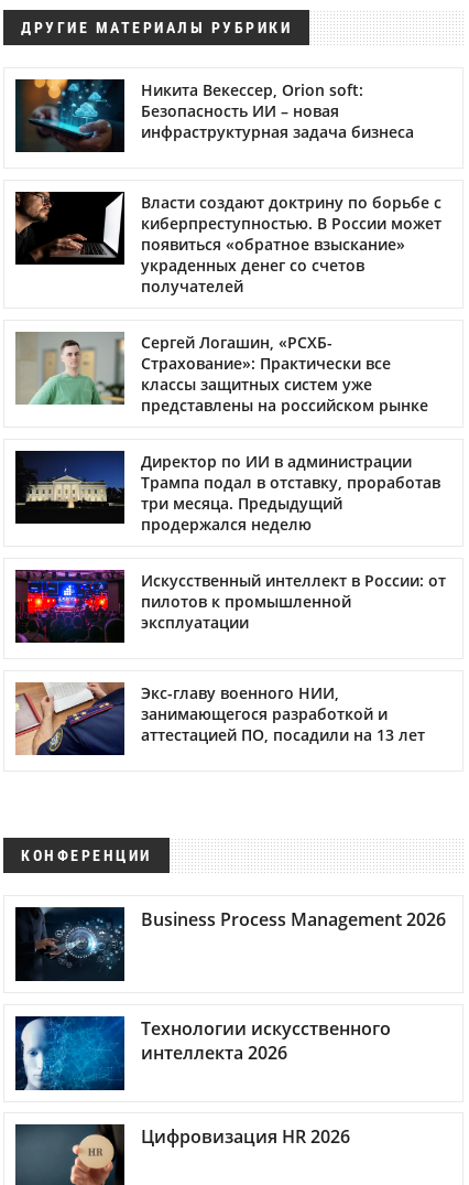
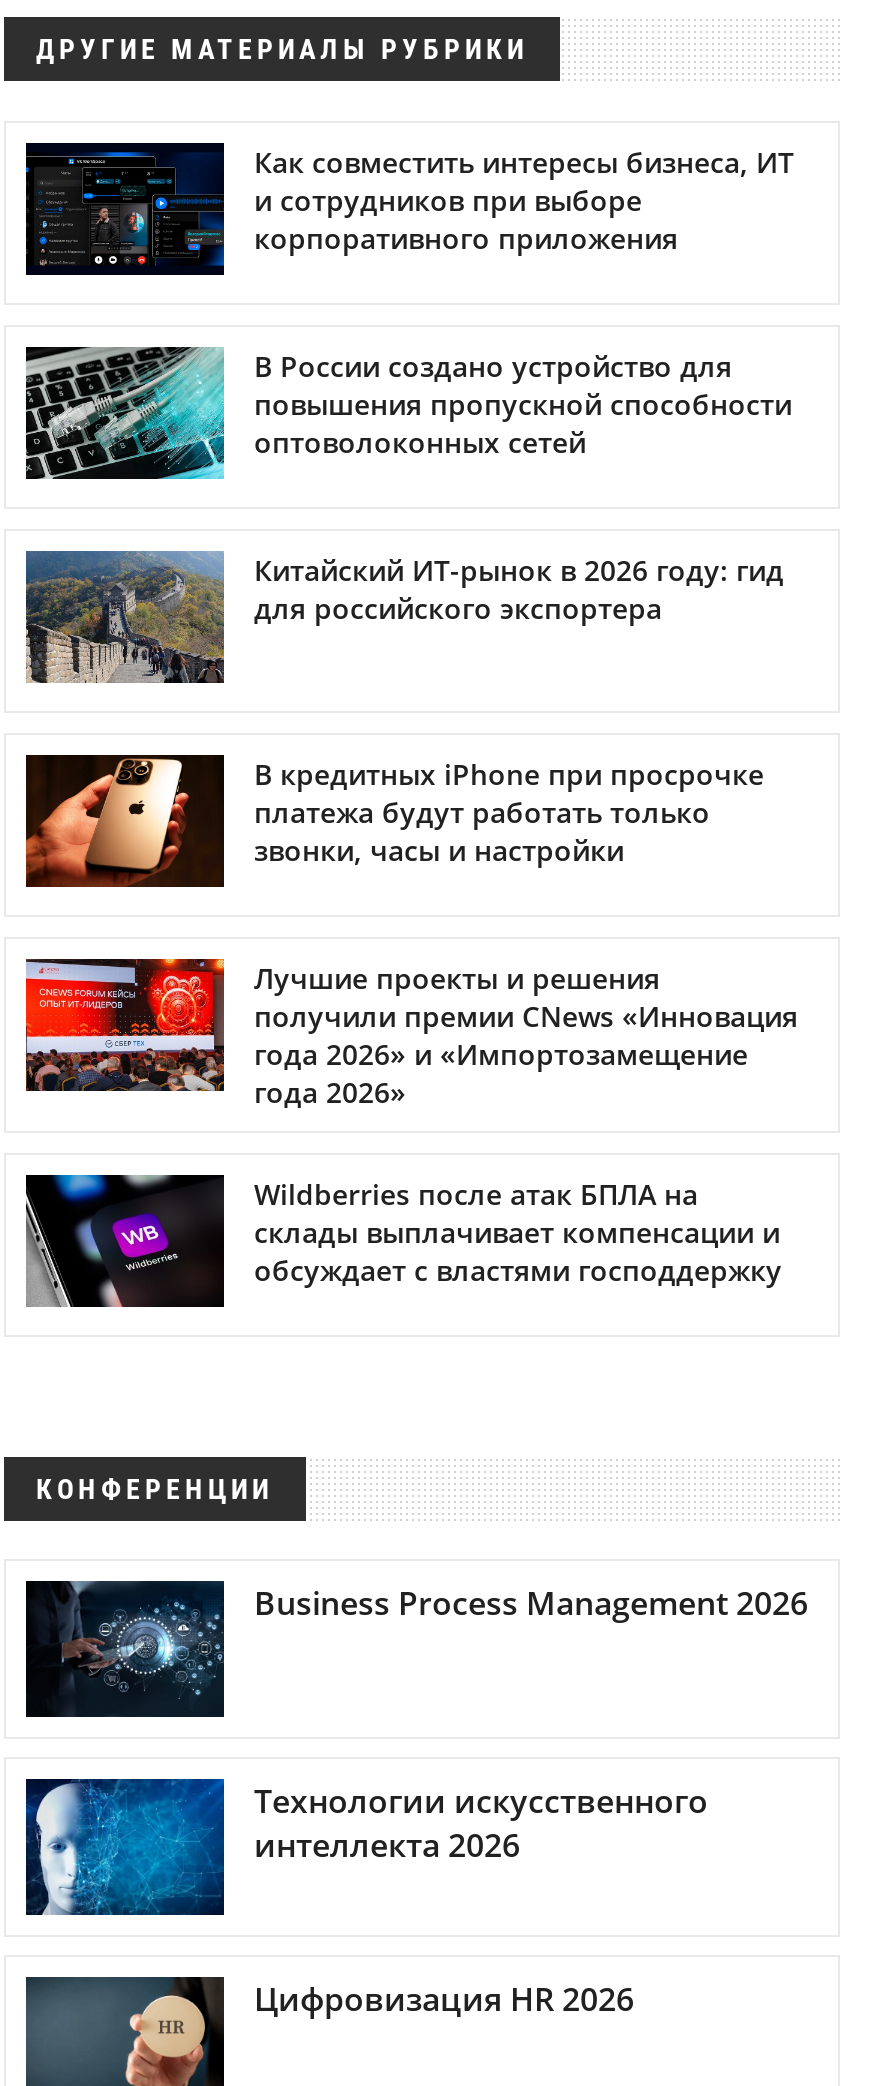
[17,78,414,153] [image] | Никита Векессер, Orion soft: | Безопасность ИИ – новая | инфраструктурная задача бизнеса -> [26,140,794,278] [image] | Как совместить интересы бизнеса, ИТ | и сотрудников при выборе | корпоративного приложения
[14,191,441,297] [image] | Власти создают доктрину по борьбе с | киберпреступностью. В России может | появиться «обратное взыскание» | украденных денег со счетов | получателей -> [26,346,792,480] [image] | В России создано устройство для | повышения пропускной способности | оптоволоконных сетей
[15,331,428,416] [image] | Сергей Логашин, «РСХБ- | Страхование»: Практически все | классы защитных систем уже | представлены на российском рынке -> [24,548,784,686] [image] | Китайский ИТ-рынок в 2026 году: гид | для российского экспортера
[14,450,440,535] [image] | Директор по ИИ в администрации | Трампа подал в отставку, проработав | три месяца. Предыдущий | продержался неделю -> [24,752,764,890] [image] | В кредитных iPhone при просрочке | платежа будут работать только | звонки, часы и настройки
[14,563,446,644] [image] | Искусственный интеллект в России: от | пилотов к промышленной | эксплуатации -> [24,956,798,1111] [image] | Лучшие проекты и решения | получили премии CNews «Инновация | года 2026» и «Импортозамещение | года 2026»
[15,681,425,756] [image] | Экс-главу военного НИИ, | занимающегося разработкой и | аттестацией ПО, посадили на 13 лет -> [24,1172,782,1310] [image] | Wildberries после атак БПЛА на | склады выплачивает компенсации и | обсуждает с властями господдержку

